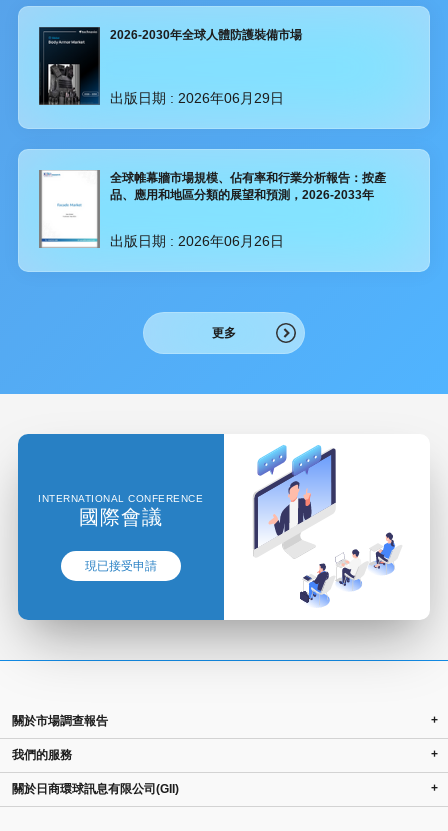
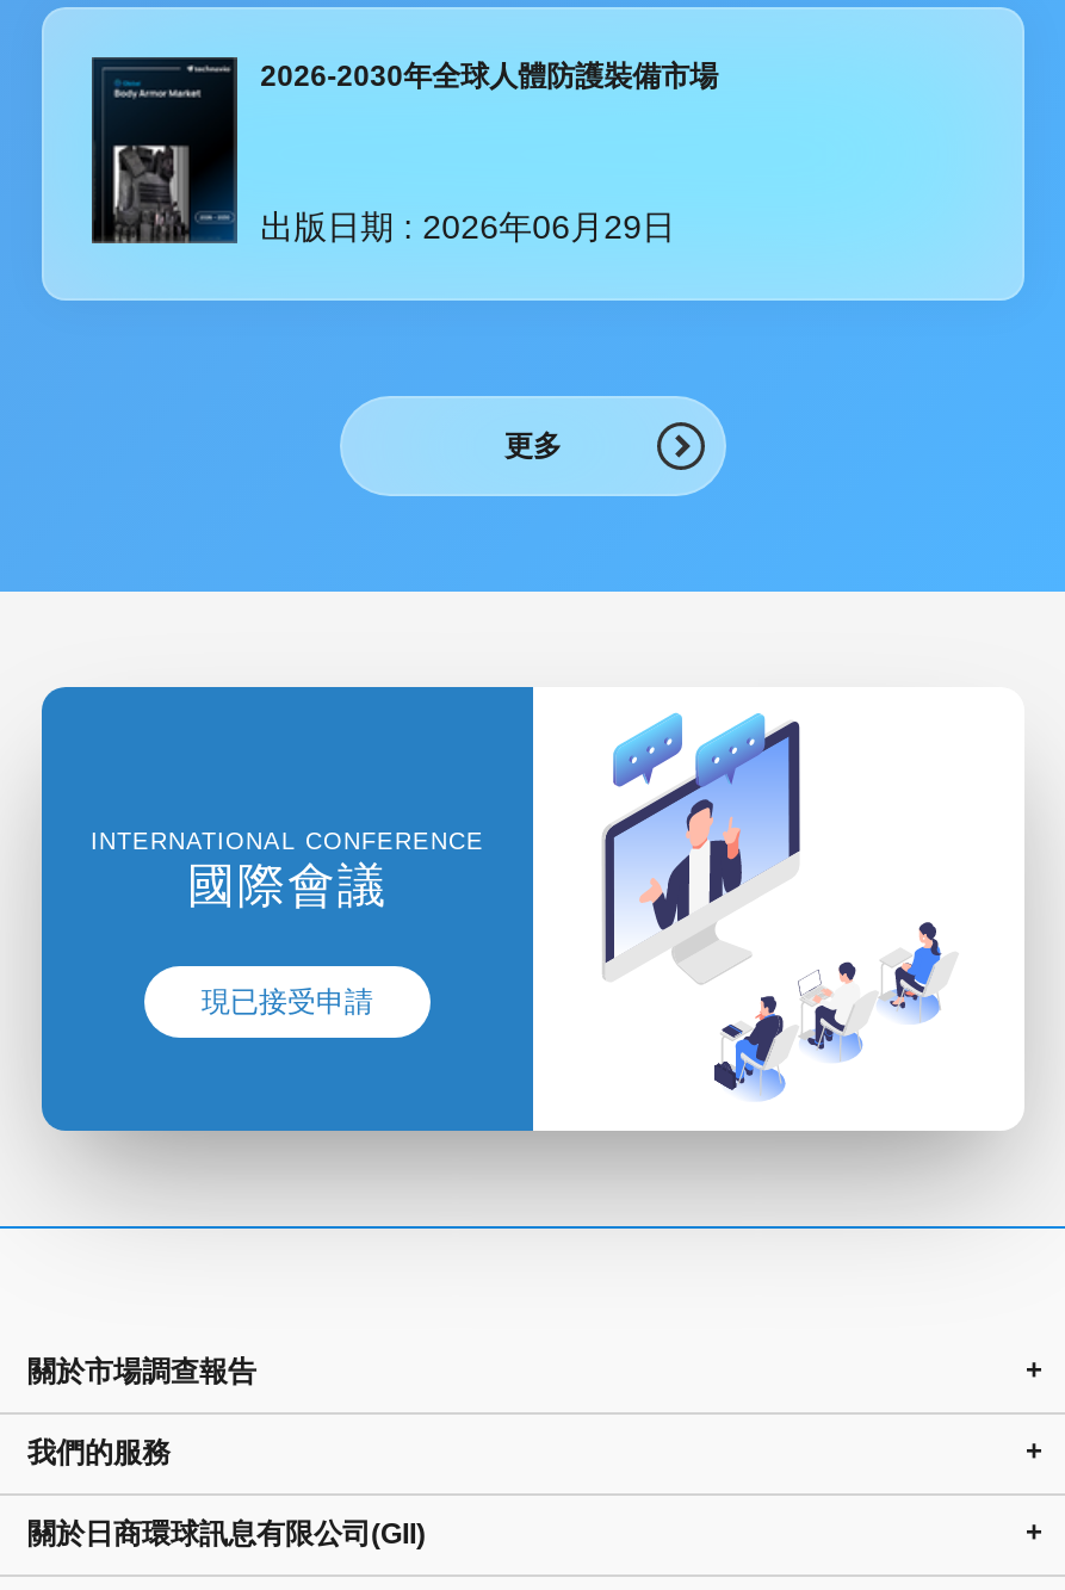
[39,170,386,249] [image] | 全球帷幕牆市場規模、佔有率和行業分析報告：按產 | 品、應用和地區分類的展望和預測，2026-2033年 | 出版日期 : 2026年06月26日 -> none

